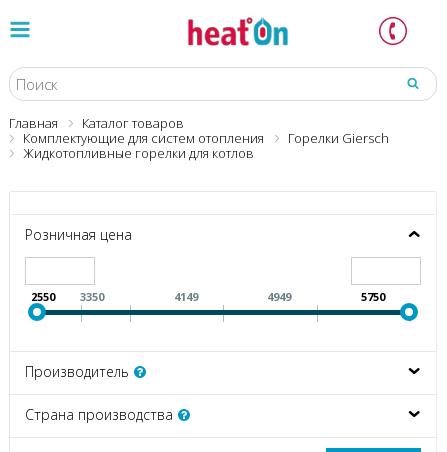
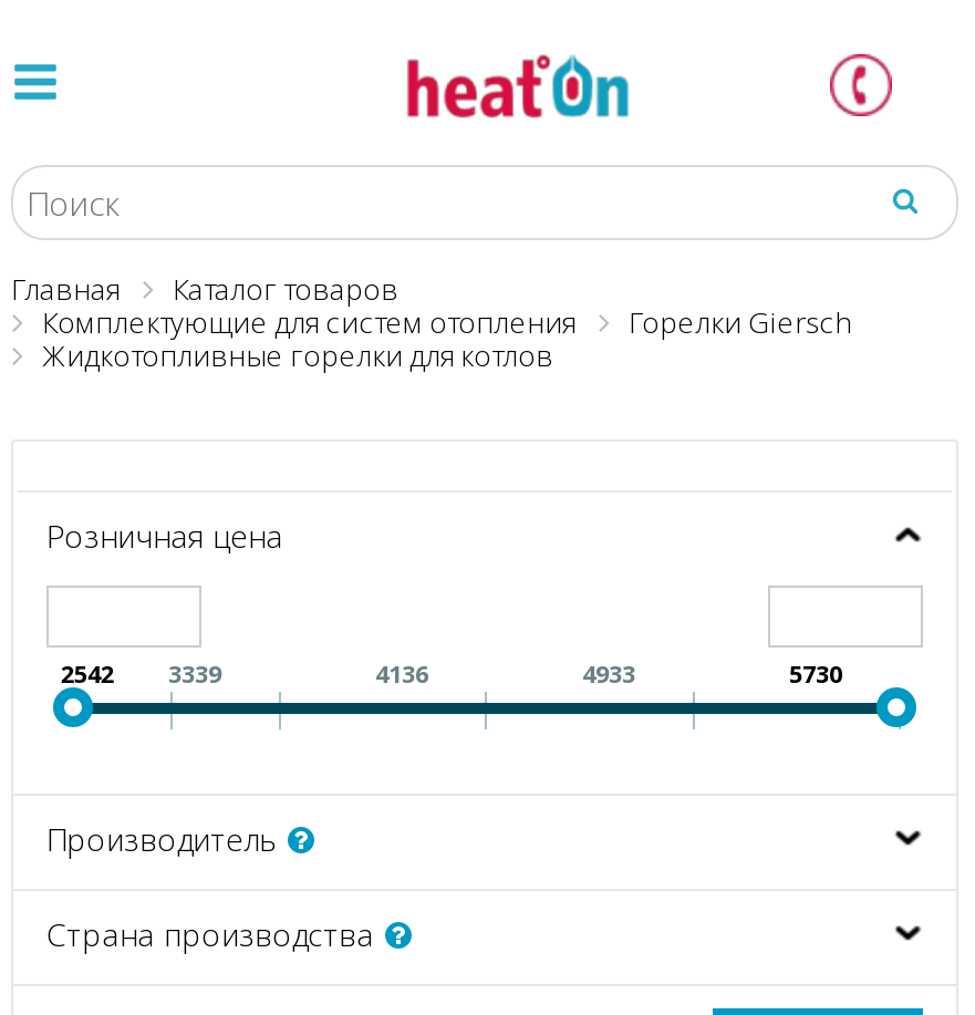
[31,289,55,304] 2550 -> [61,656,114,690] 2542
[80,289,104,304] 3350 -> [168,656,221,690] 3339
[173,289,197,304] 4149 -> [375,656,428,690] 4136
[267,289,291,304] 4949 -> [582,656,635,690] 4933
[360,289,384,304] 5750 -> [789,656,842,690] 5730

